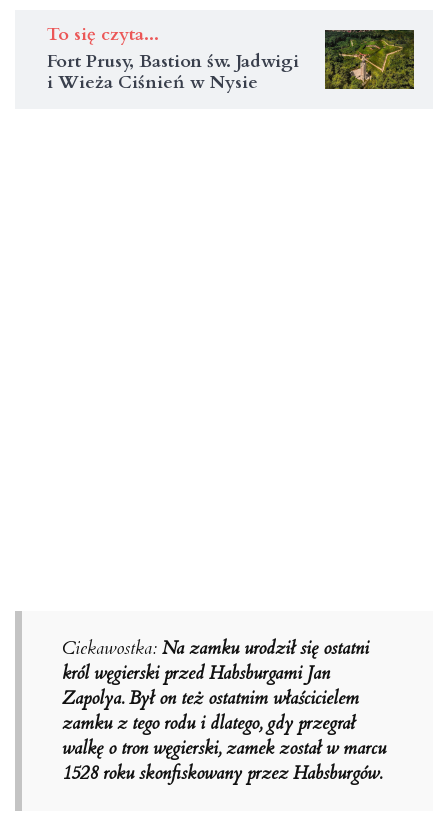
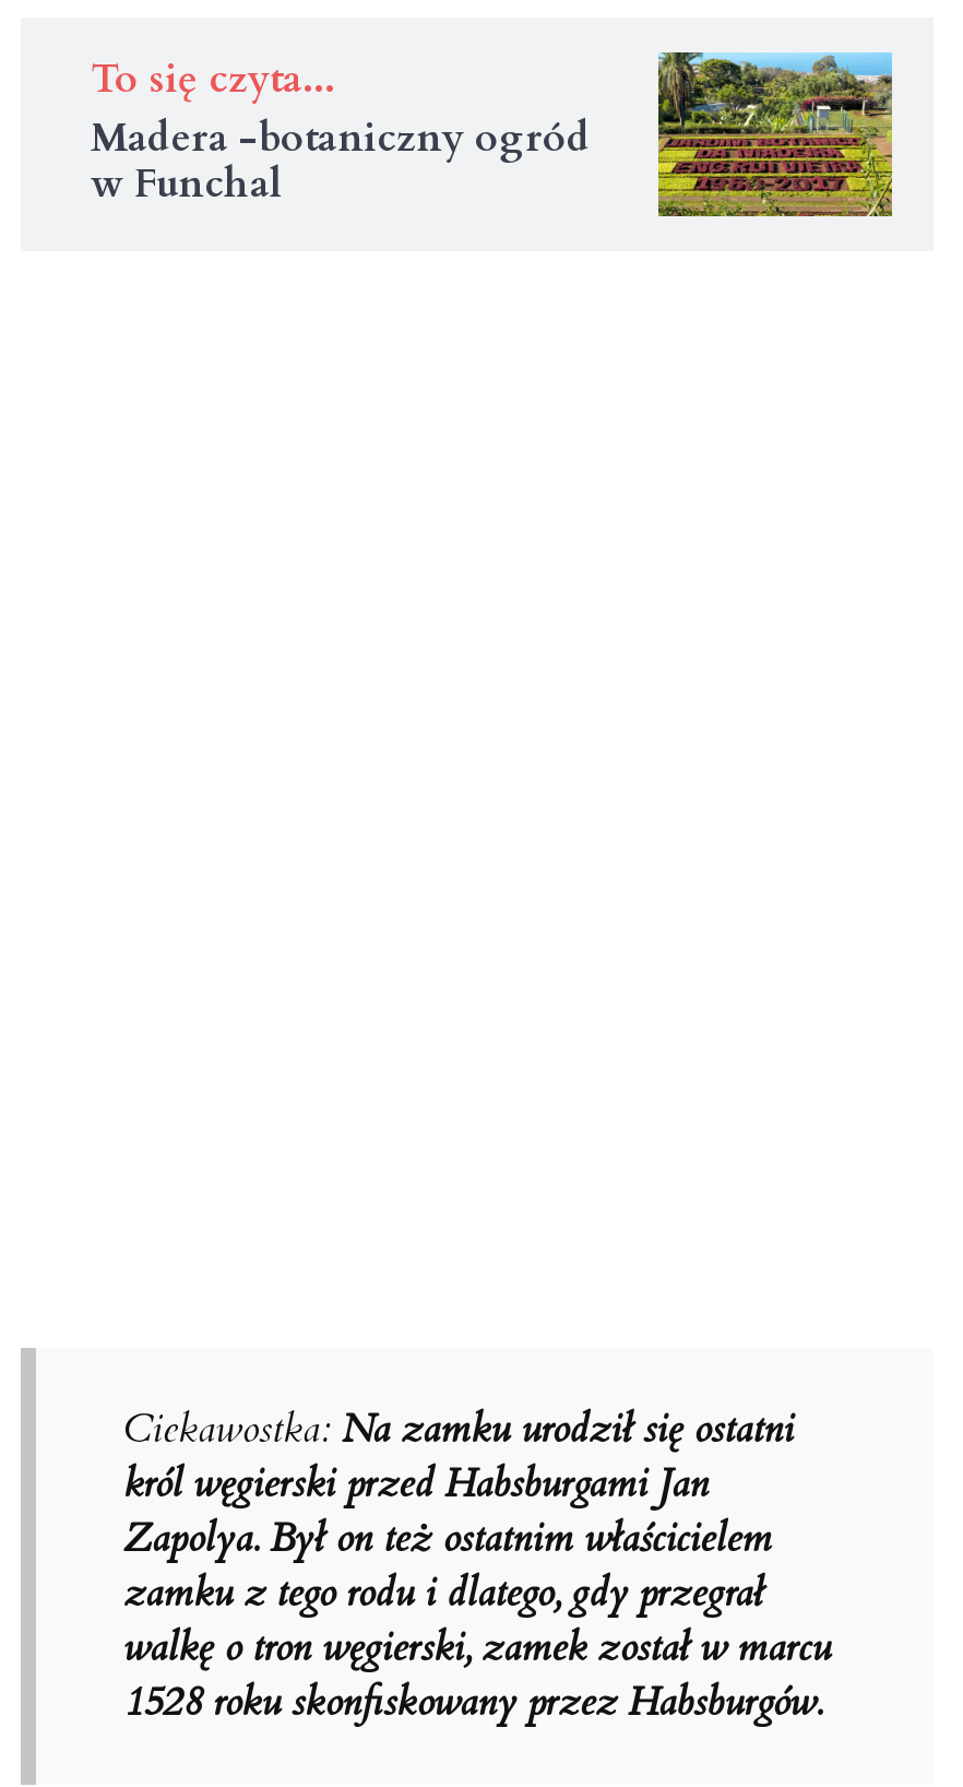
[47,22,415,95] [image] | Fort Prusy, Bastion św. Jadwigi | i Wieża Ciśnień w Nysie -> [91,50,894,218] [image] | Madera -botaniczny ogród | w Funchal

